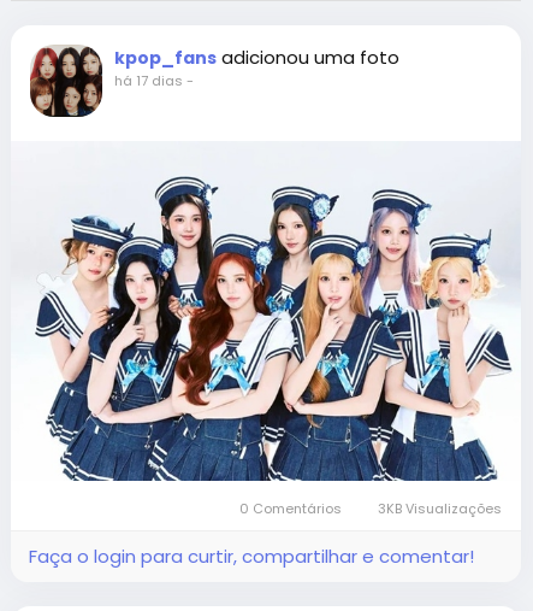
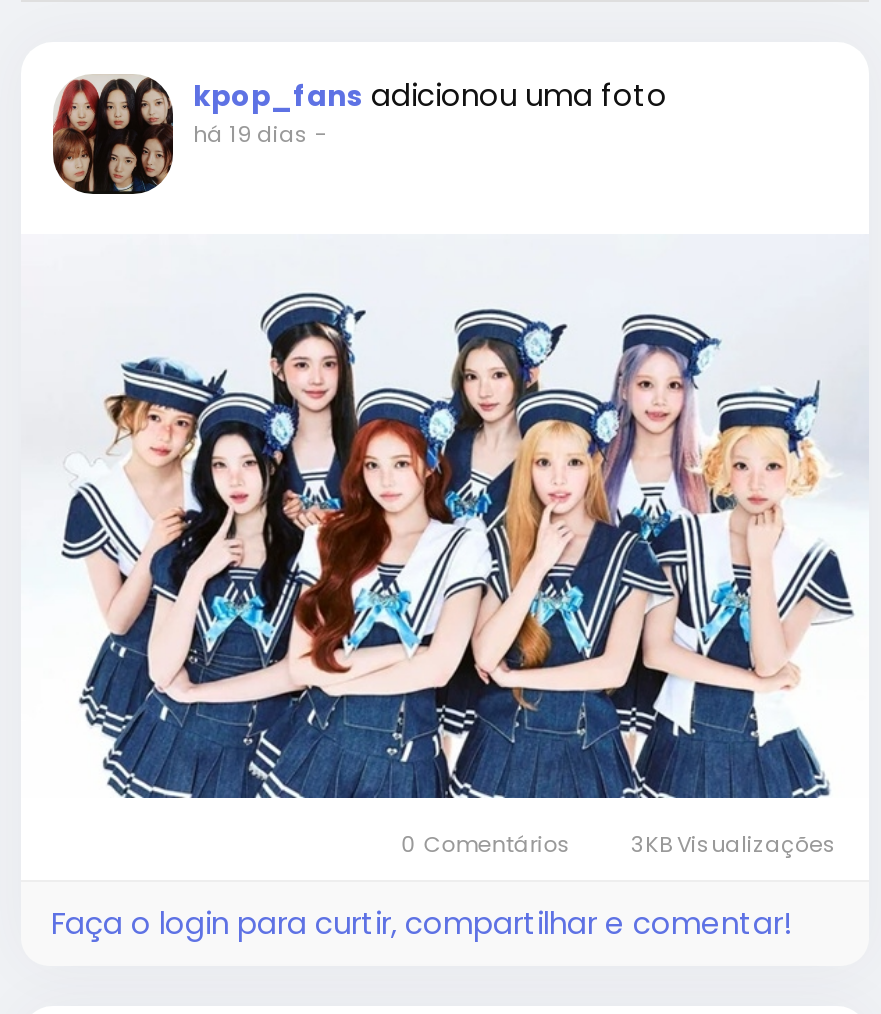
[114,71,197,90] há 17 dias - -> [193,118,333,150] há 19 dias -

